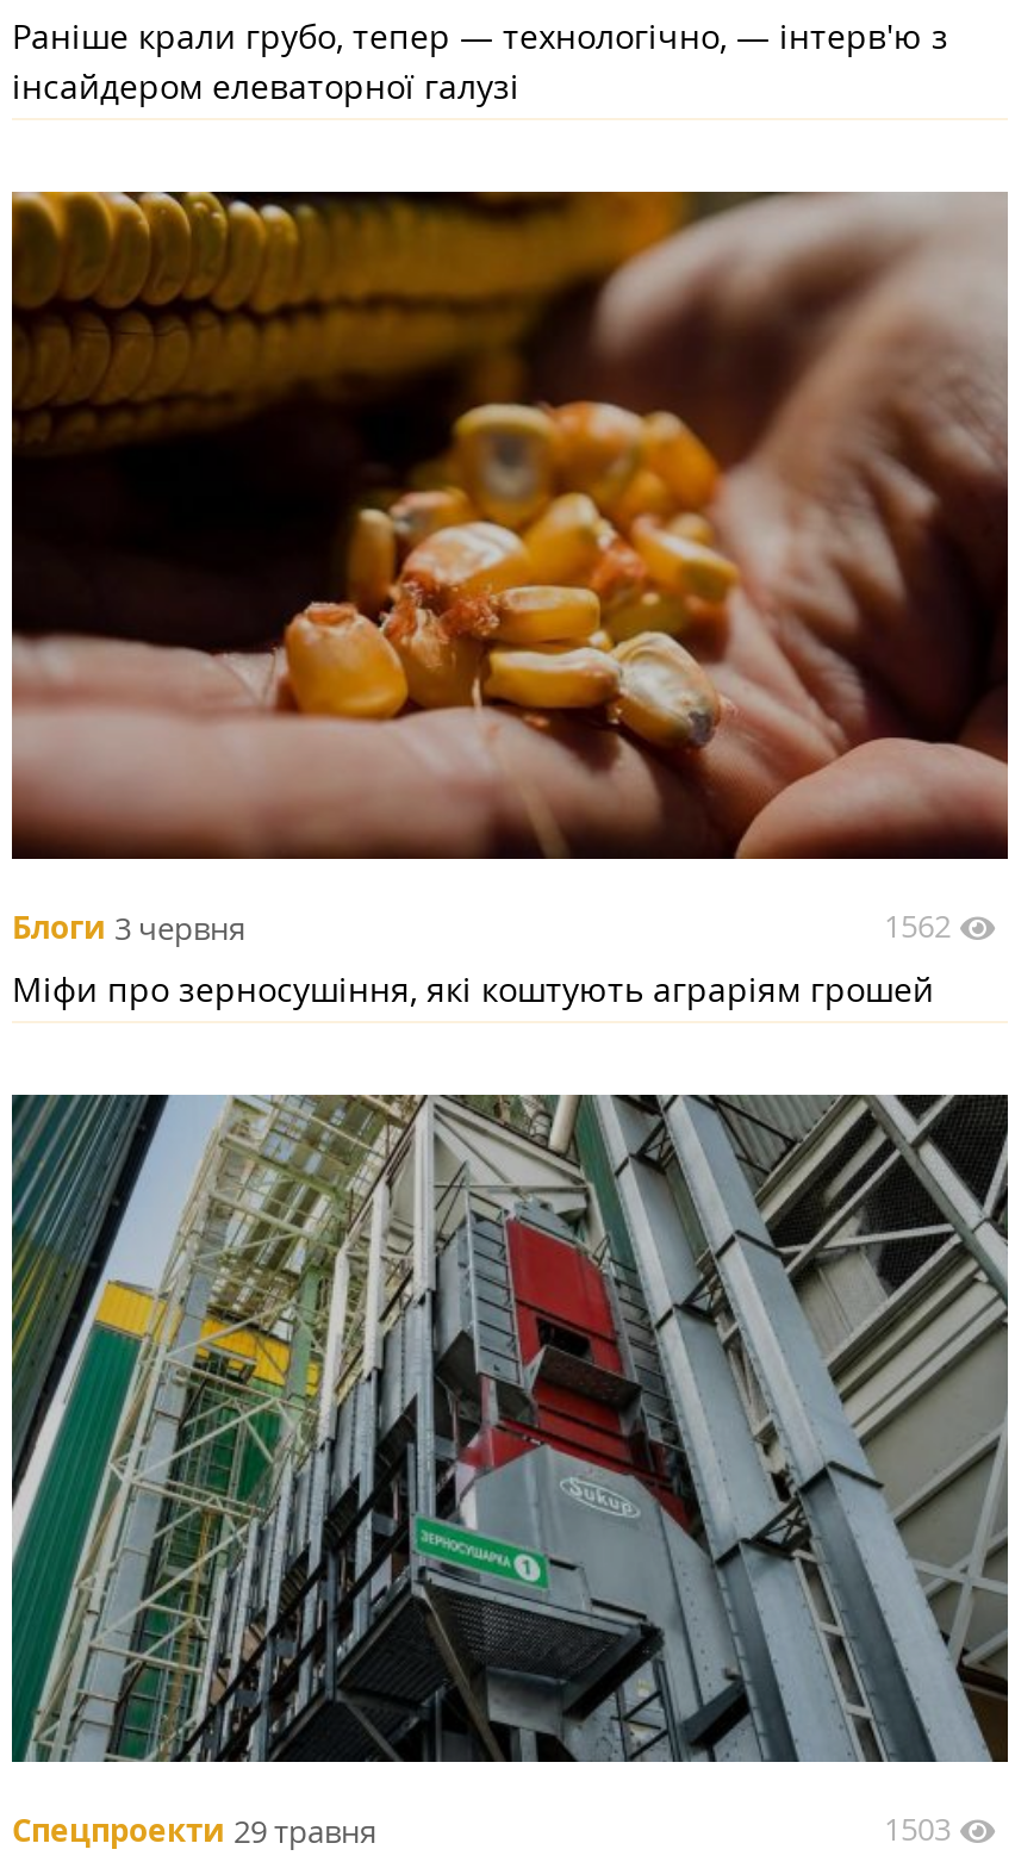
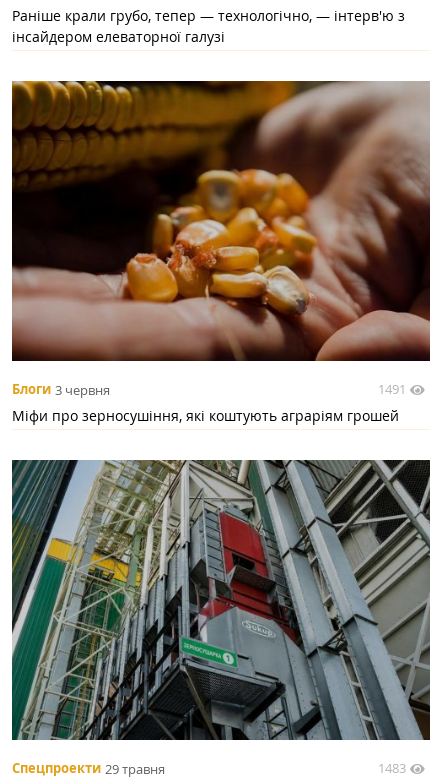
[884,904,951,947] 1562 -> [378,380,406,398] 1491
[884,1807,951,1850] 1503 -> [378,759,406,777] 1483

